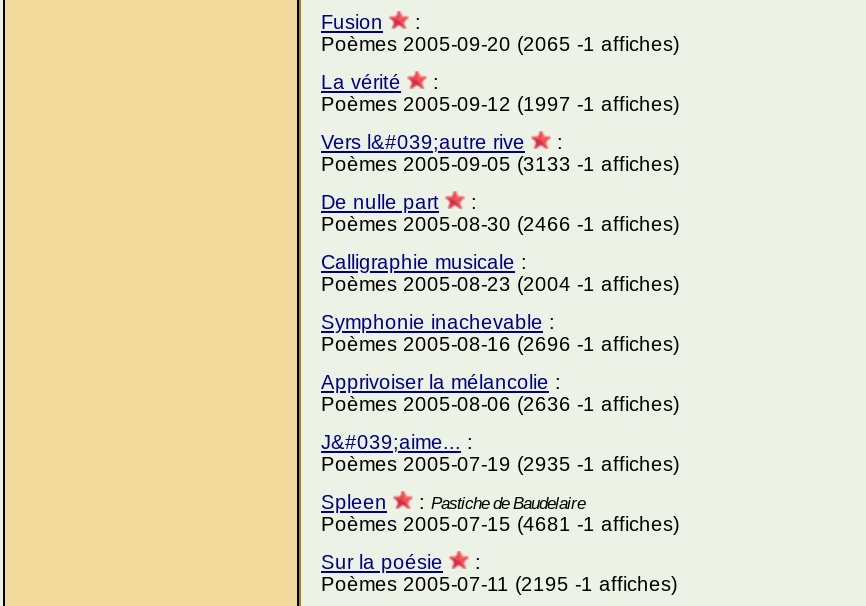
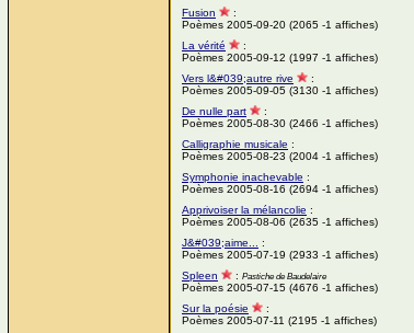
[321,153,679,175] Poèmes 2005-09-05 (3133 -1 affiches) -> [182,84,378,96] Poèmes 2005-09-05 (3130 -1 affiches)
[321,333,679,355] Poèmes 2005-08-16 (2696 -1 affiches) -> [182,183,378,195] Poèmes 2005-08-16 (2694 -1 affiches)
[321,393,679,415] Poèmes 2005-08-06 (2636 -1 affiches) -> [182,216,378,228] Poèmes 2005-08-06 (2635 -1 affiches)
[321,453,679,475] Poèmes 2005-07-19 (2935 -1 affiches) -> [182,249,378,261] Poèmes 2005-07-19 (2933 -1 affiches)
[321,513,679,535] Poèmes 2005-07-15 (4681 -1 affiches) -> [182,282,378,294] Poèmes 2005-07-15 (4676 -1 affiches)

